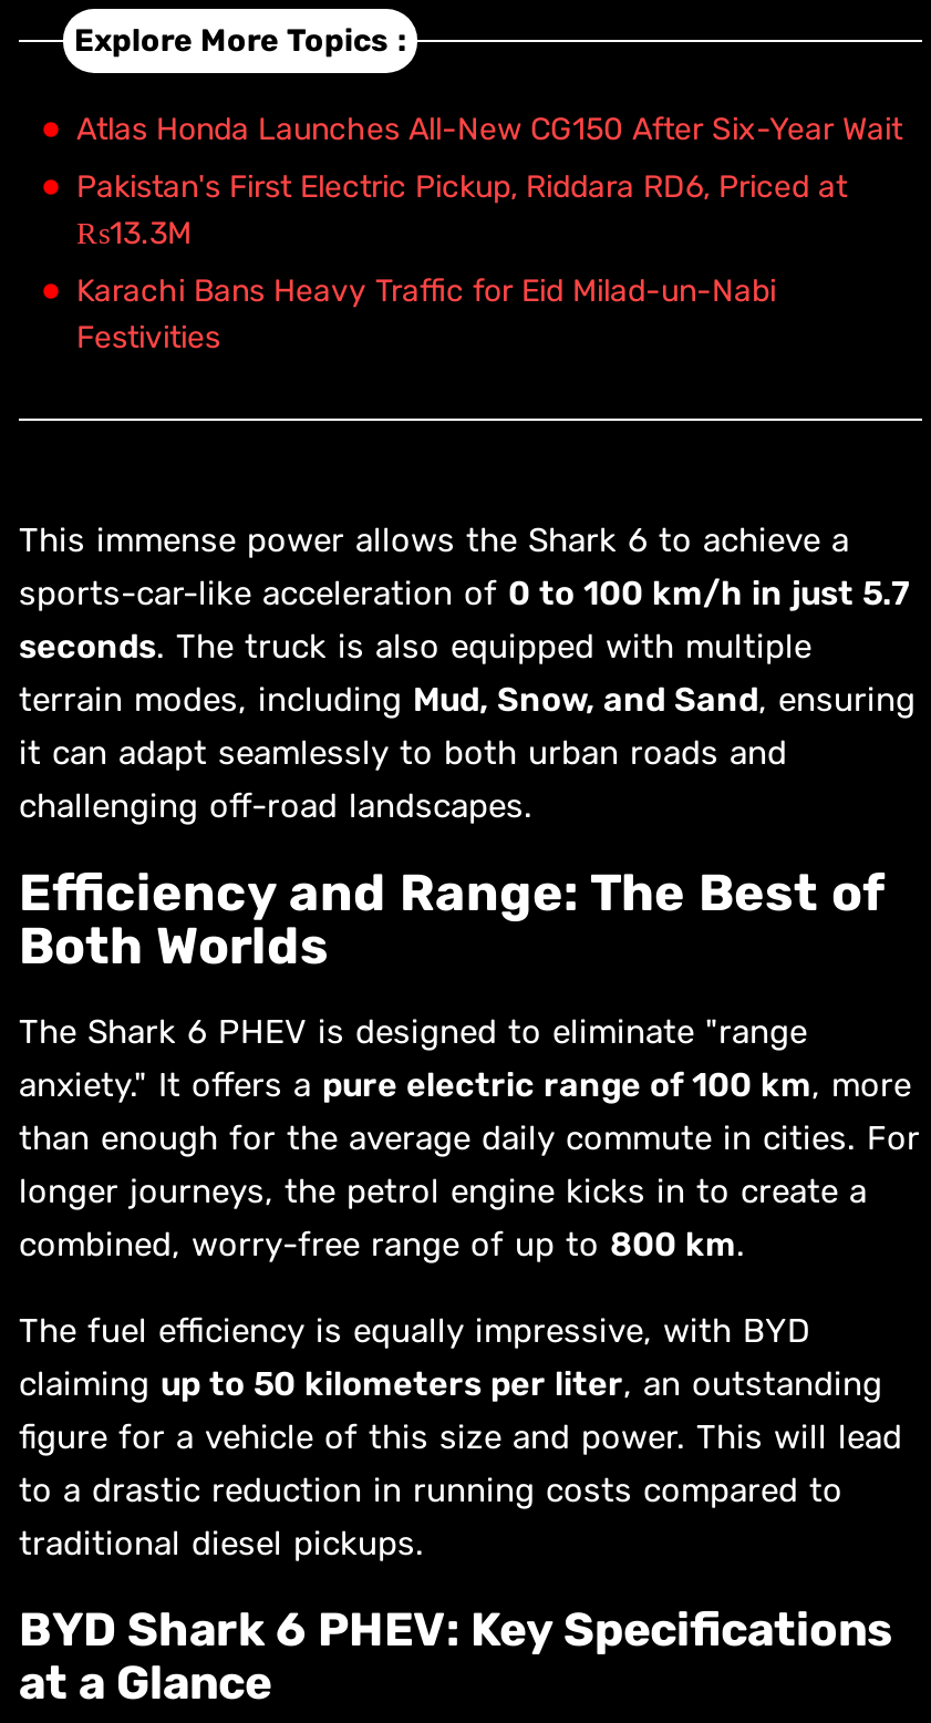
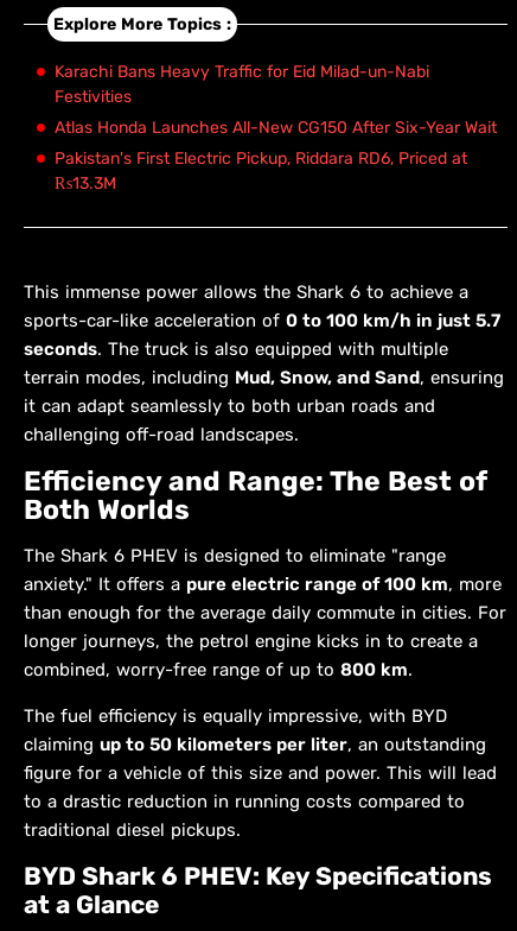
moved [76,112,902,253] -> [55,118,497,194]: Atlas Honda Launches All-New CG150 After Six-Year Wait | Pakistan's First Electric Pickup, Riddara RD6, Priced at | ₨13.3M
moved [76,273,776,357] -> [55,62,429,107]: Karachi Bans Heavy Traffic for Eid Milad-un-Nabi | Festivities

